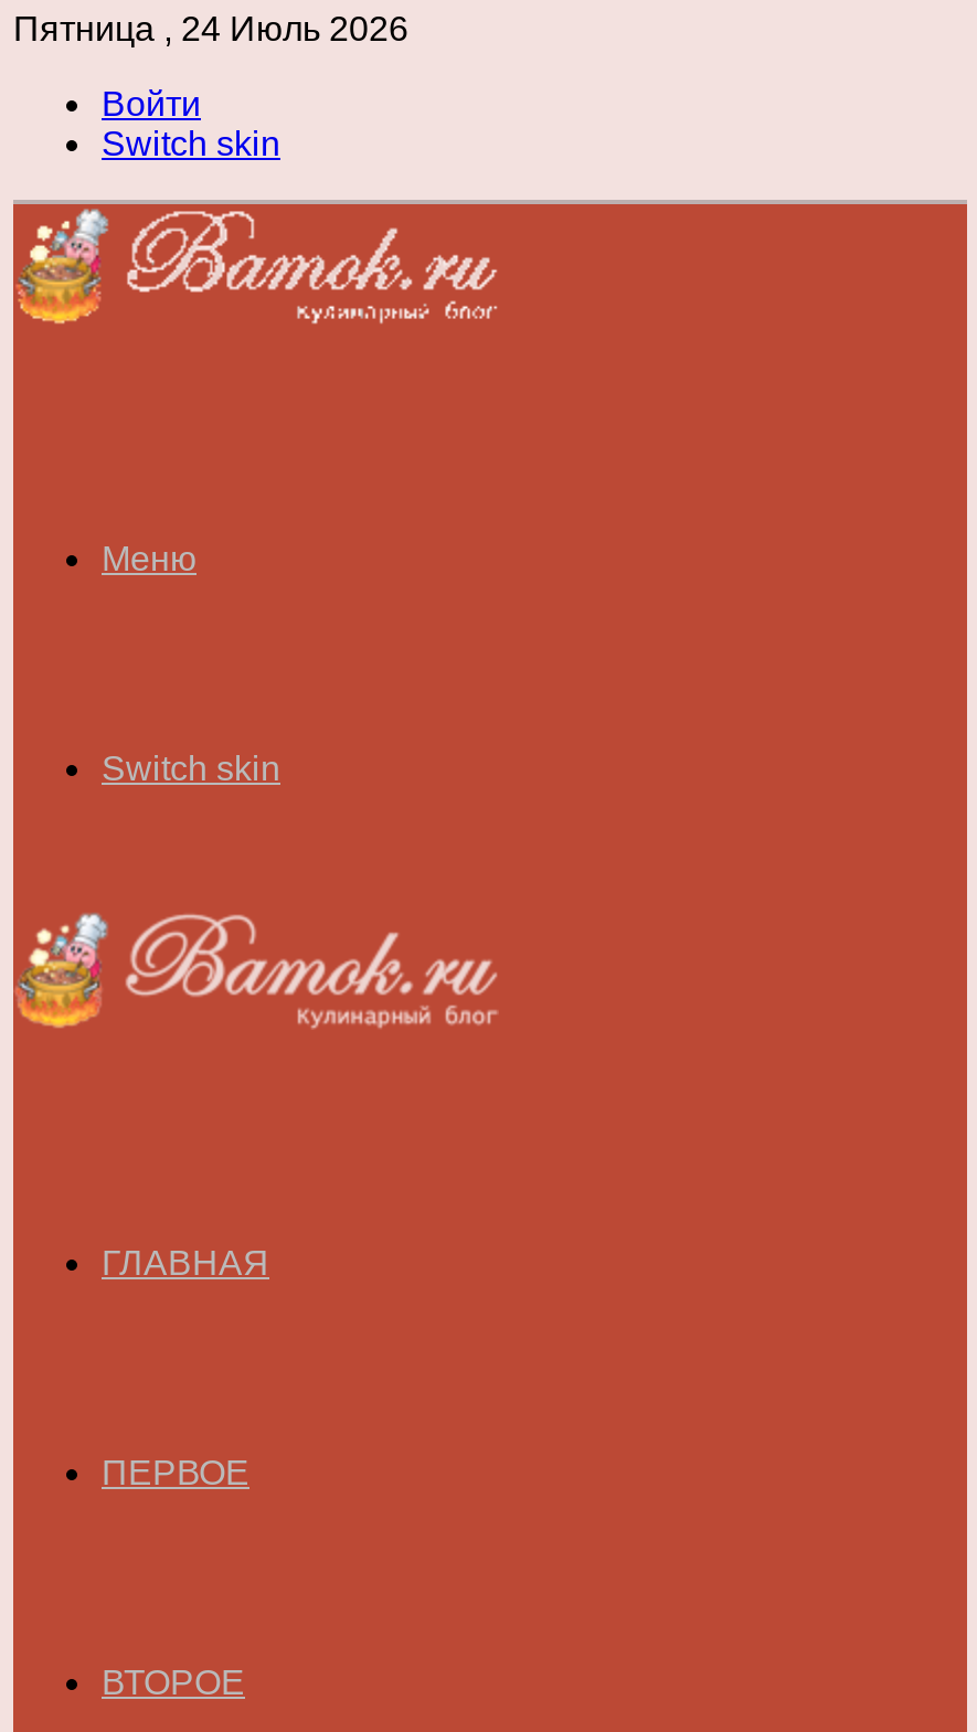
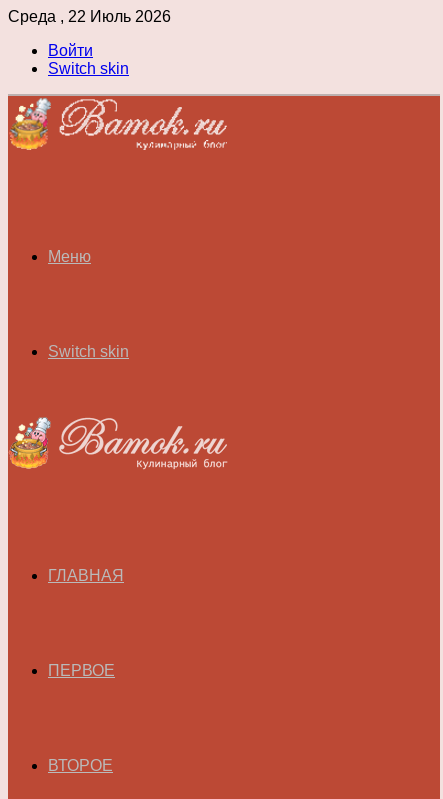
[13,10,408,47] Пятница , 24 Июль 2026 -> [8,8,171,25] Среда , 22 Июль 2026

